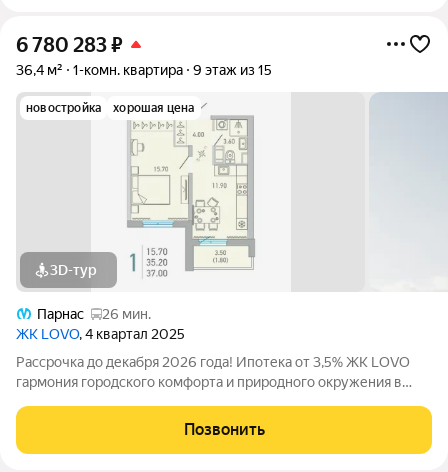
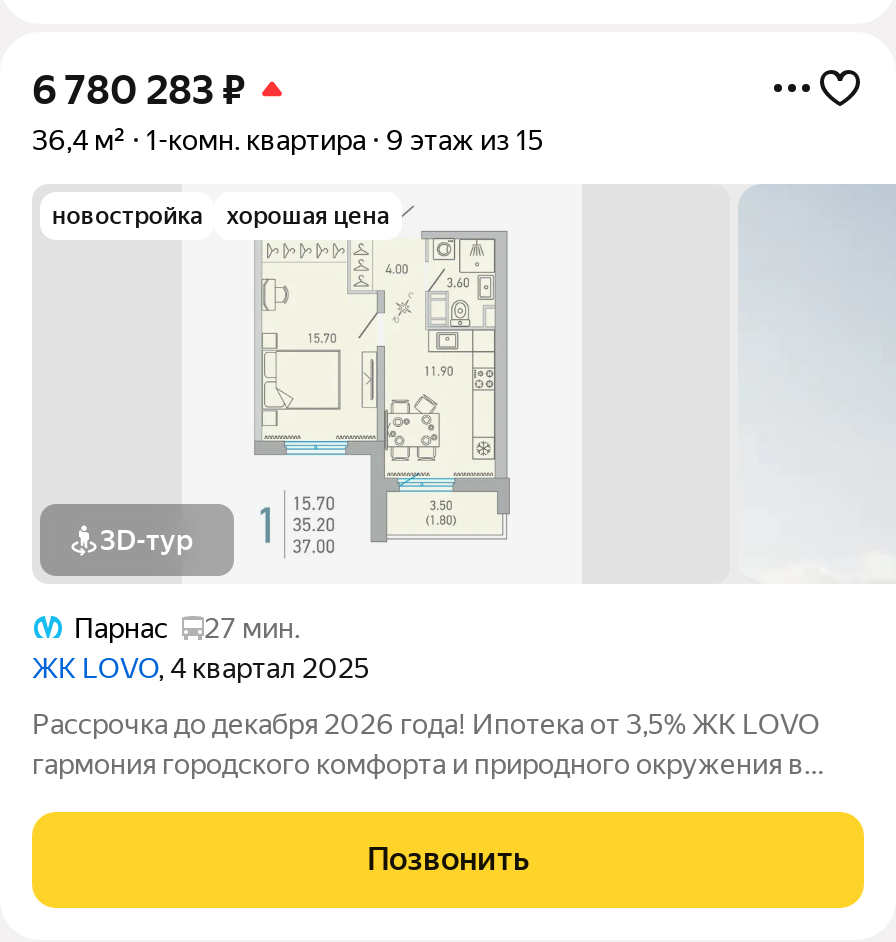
[37,306,151,322] Парнас 26 мин. -> [74,612,300,644] Парнас 27 мин.

